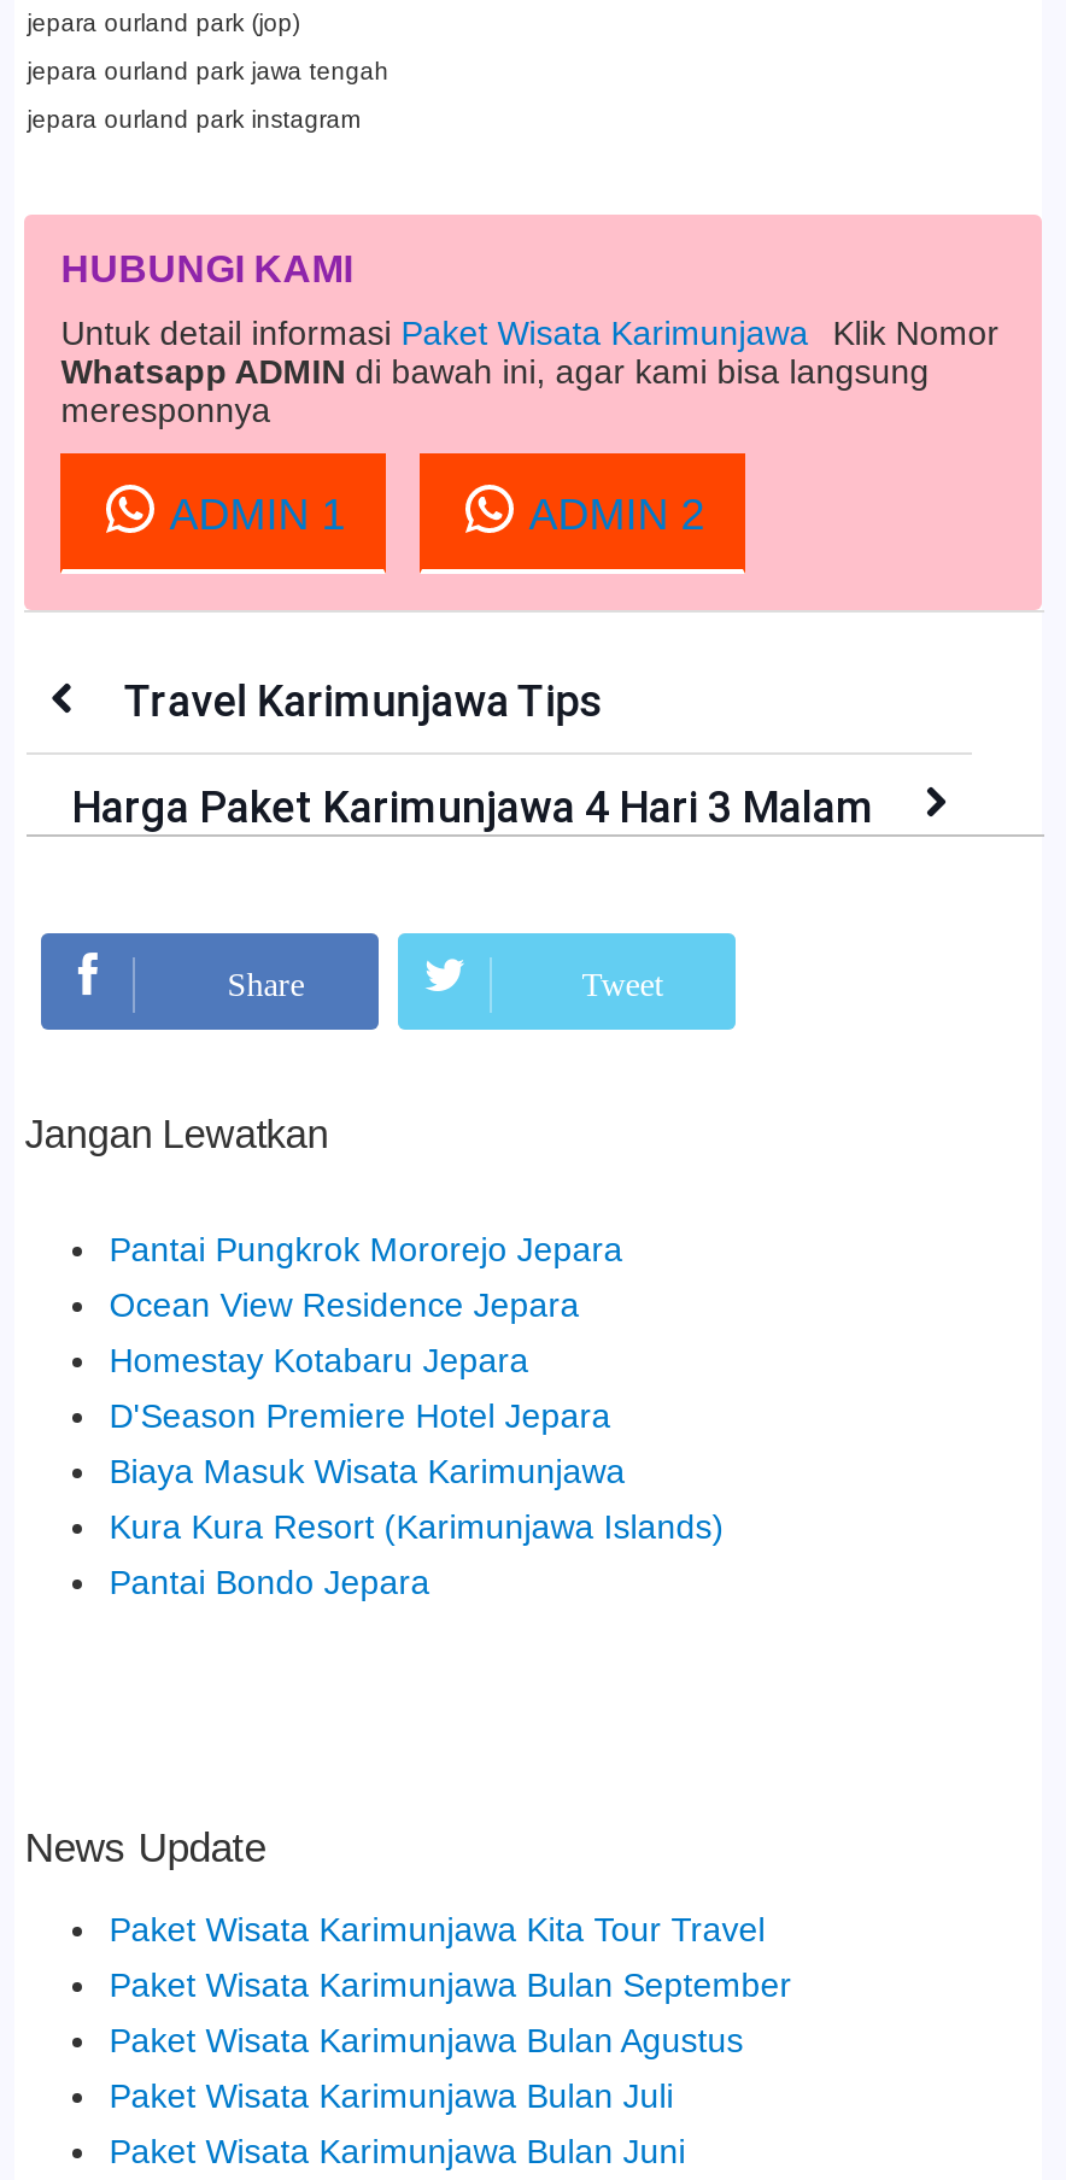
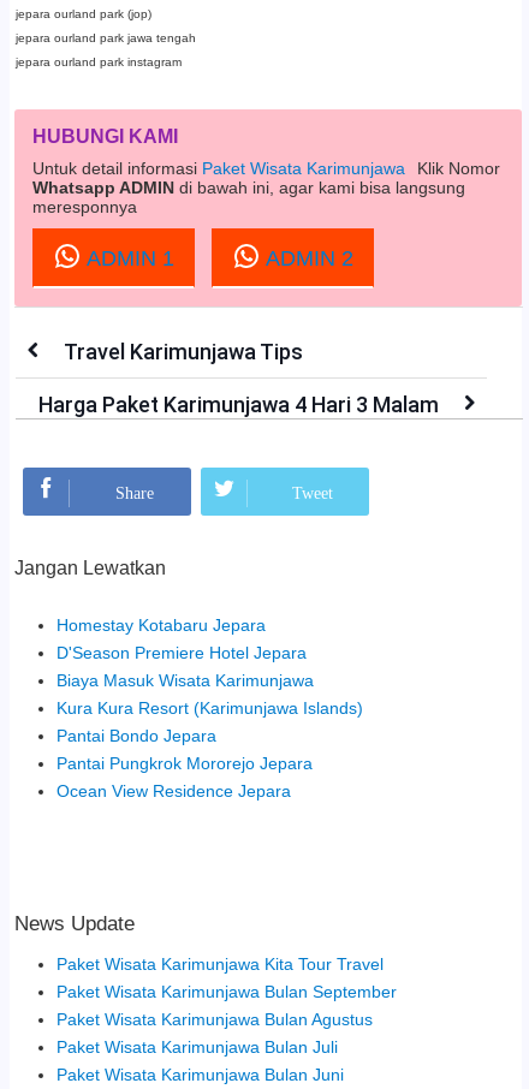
moved [109,1229,623,1323] -> [57,753,313,800]: Pantai Pungkrok Mororejo Jepara | Ocean View Residence Jepara
moved [109,1340,724,1601] -> [57,615,363,745]: Homestay Kotabaru Jepara | D'Season Premiere Hotel Jepara | Biaya Masuk Wisata Karimunjawa | Kura Kura Resort (Karimunjawa Islands) | Pantai Bondo Jepara

